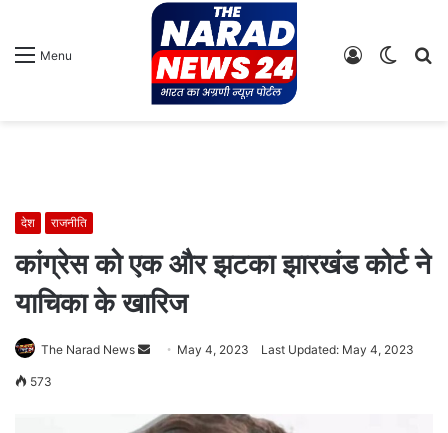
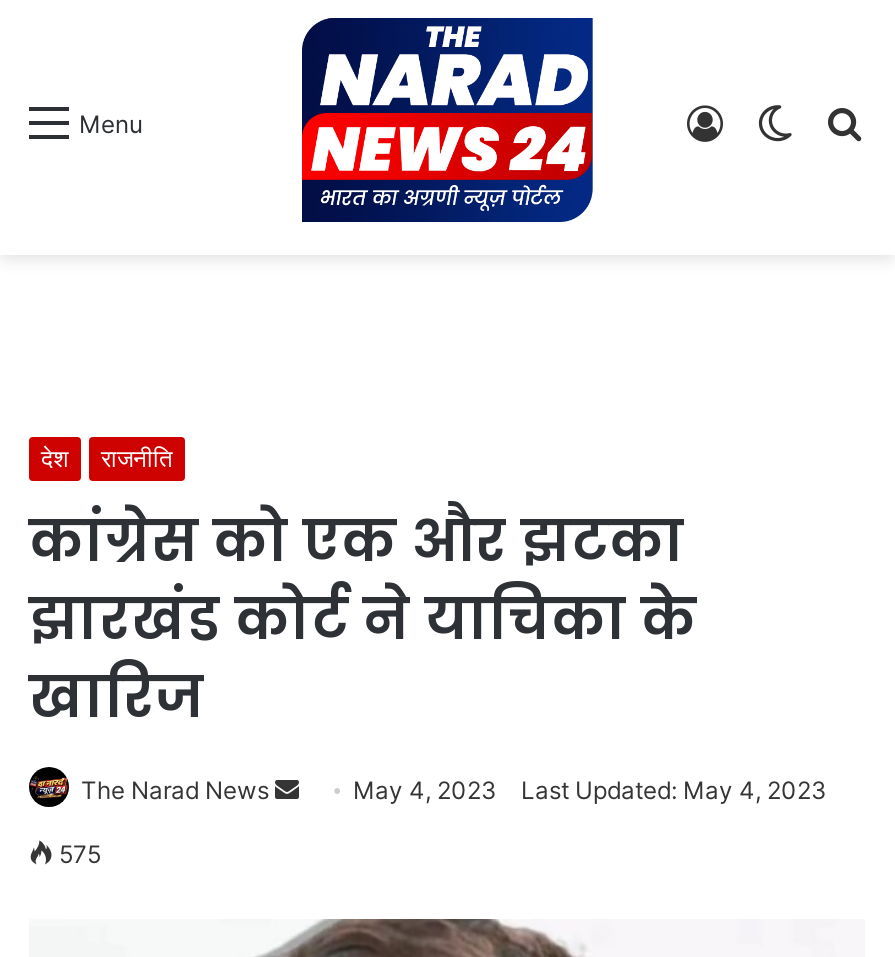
[27,374,52,389] 573 -> [53,839,101,869] 575

